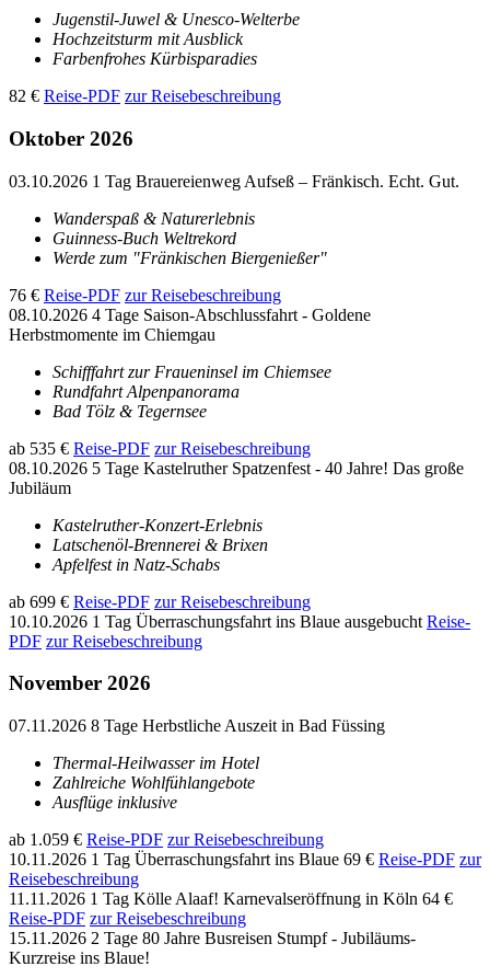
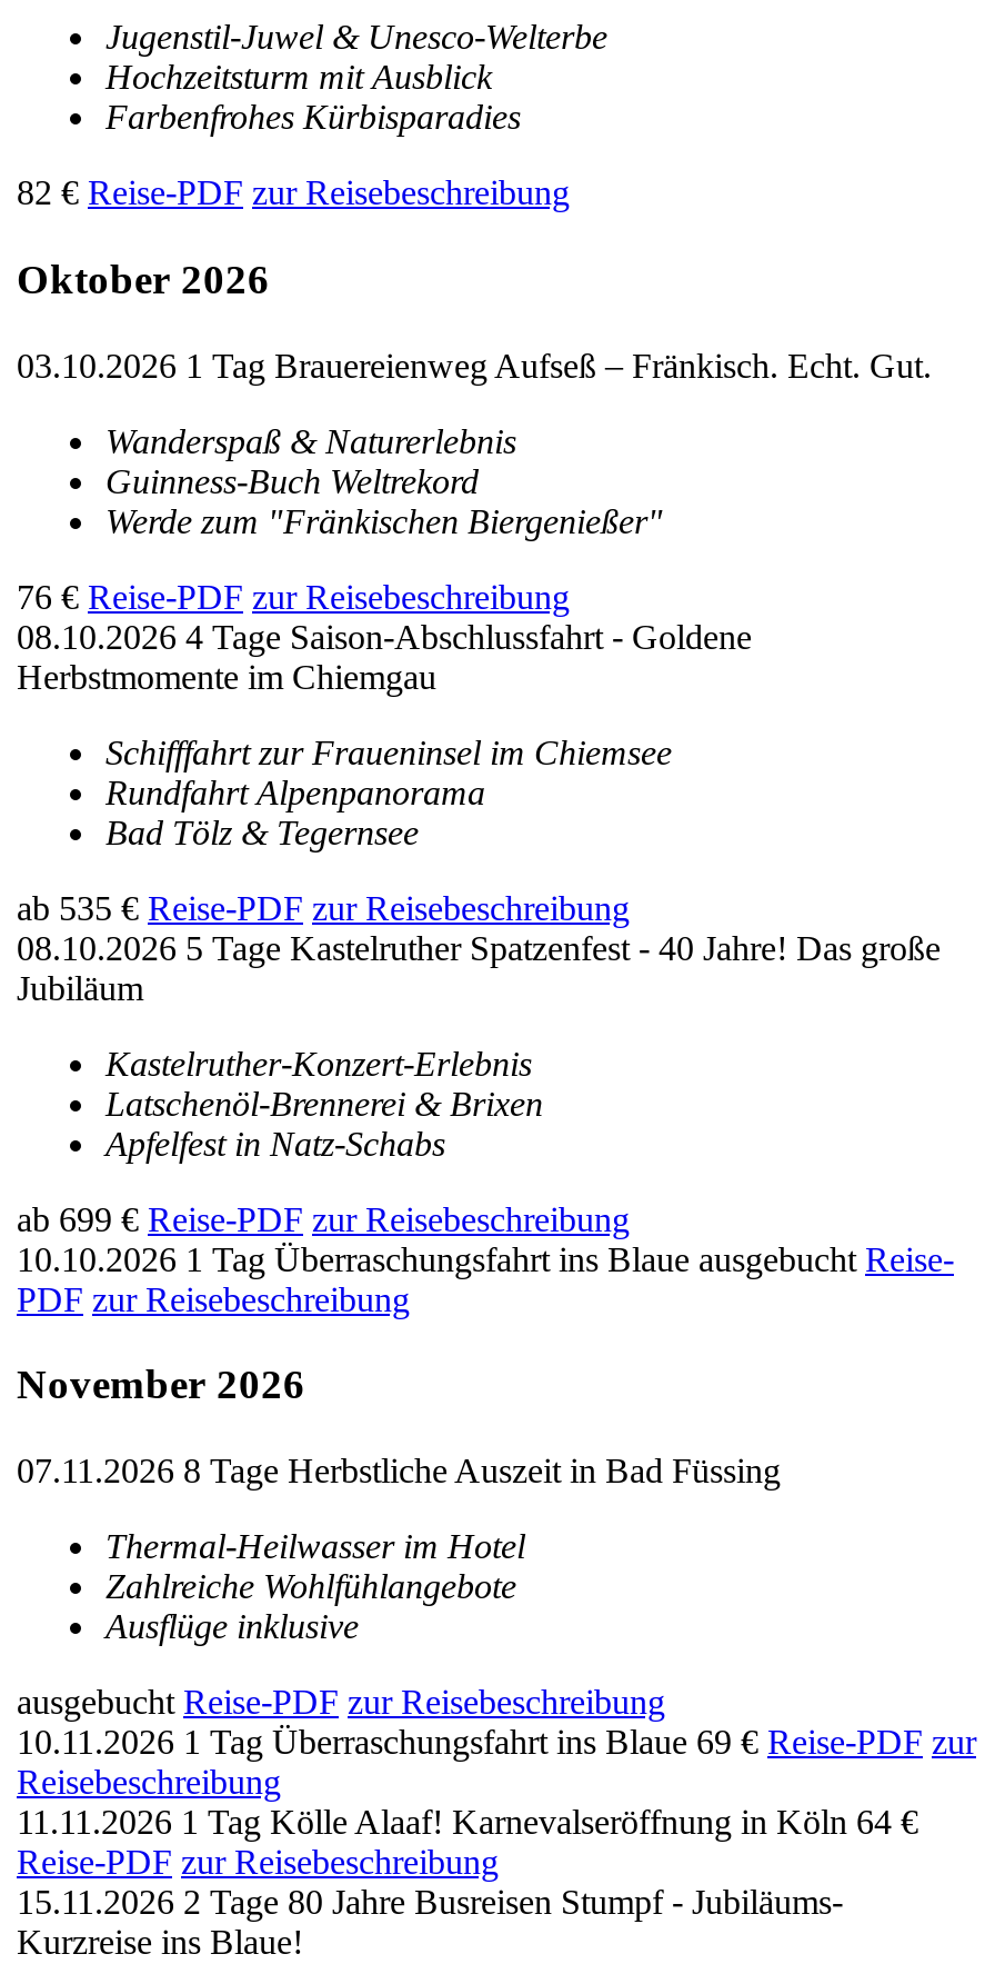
[9,830,324,849] ab 1.059 € Reise-PDF zur Reisebeschreibung -> [17,1683,665,1721] ausgebucht Reise-PDF zur Reisebeschreibung

